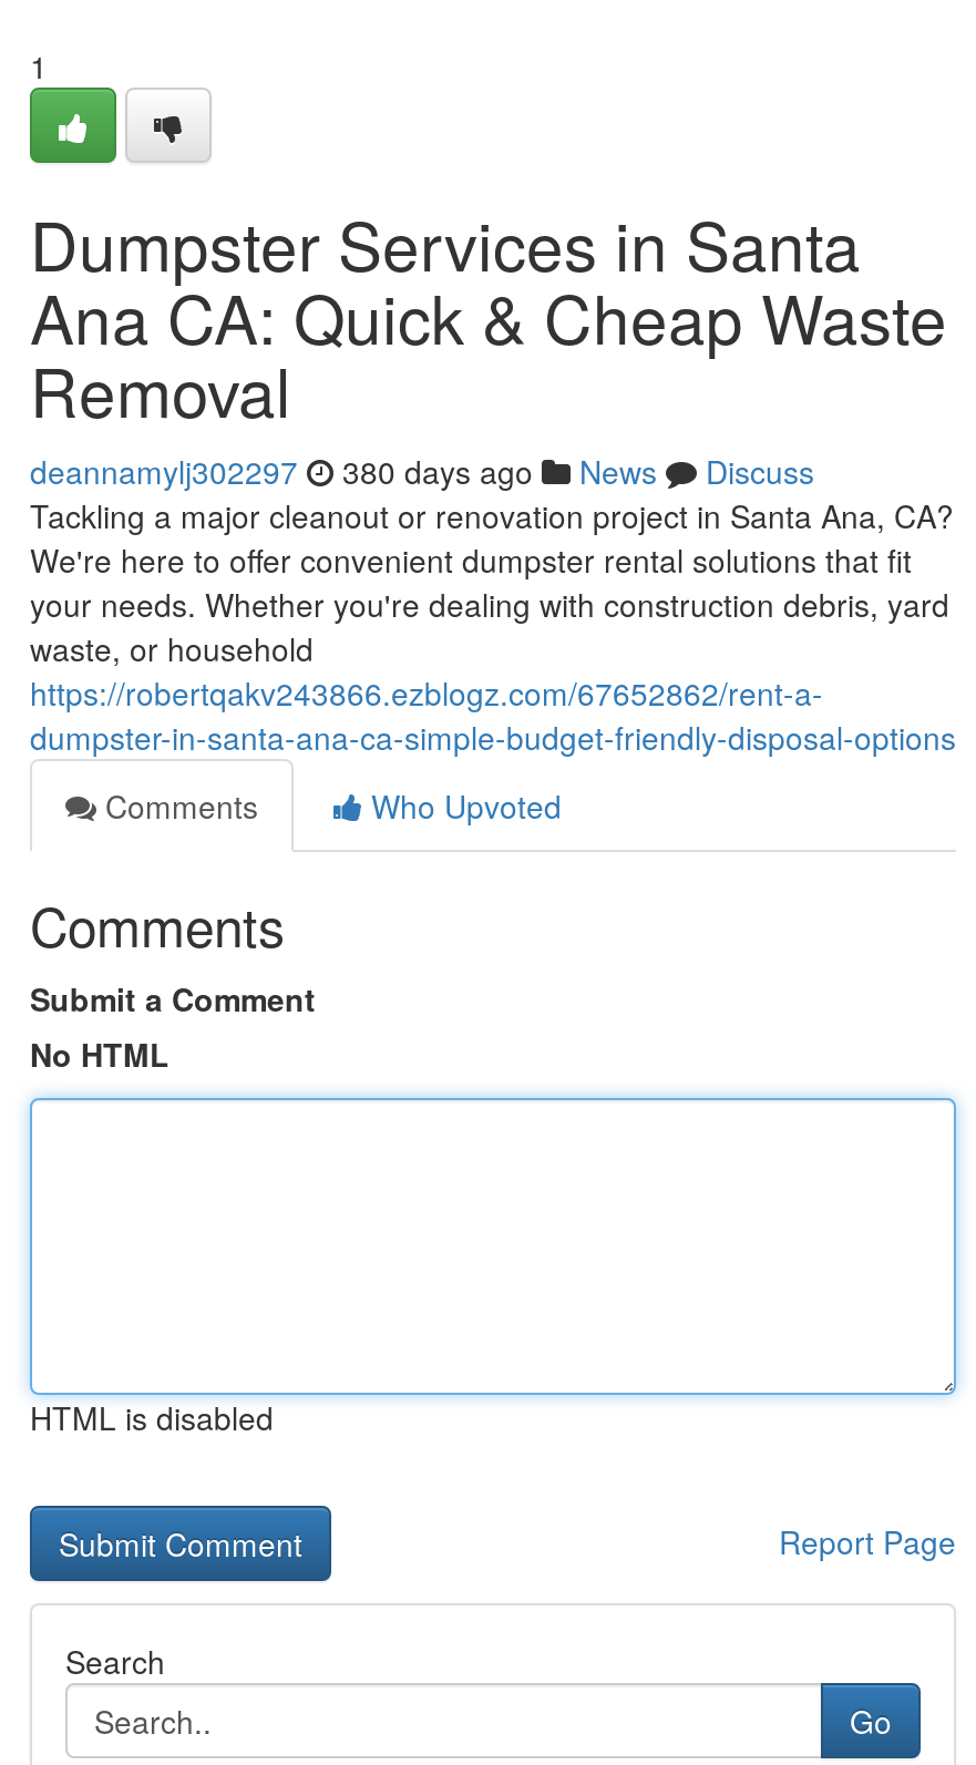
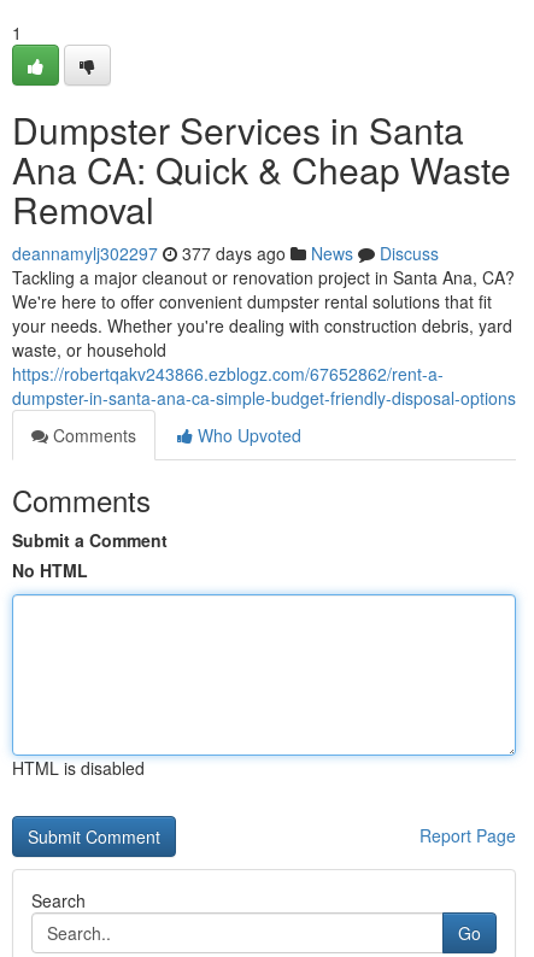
[30,449,814,493] deannamylj302297 380 days ago News Discuss -> [12,241,439,265] deannamylj302297 377 days ago News Discuss

